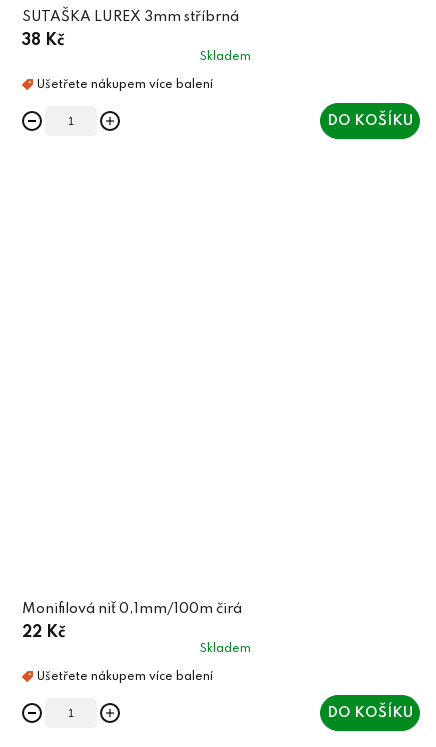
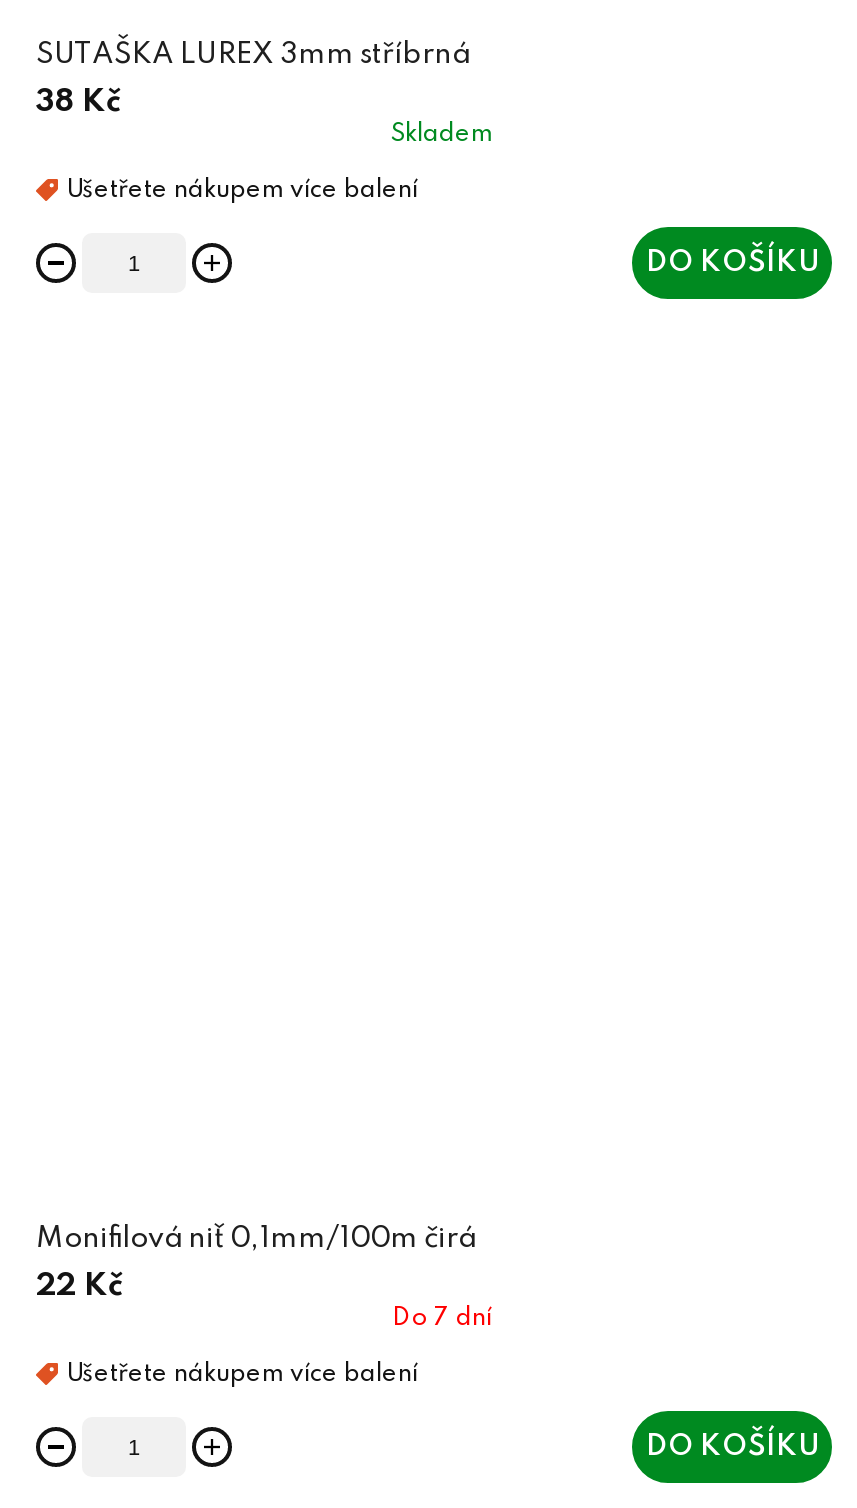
[199,643,250,655] Skladem -> [392,1307,492,1331] Do 7 dní

